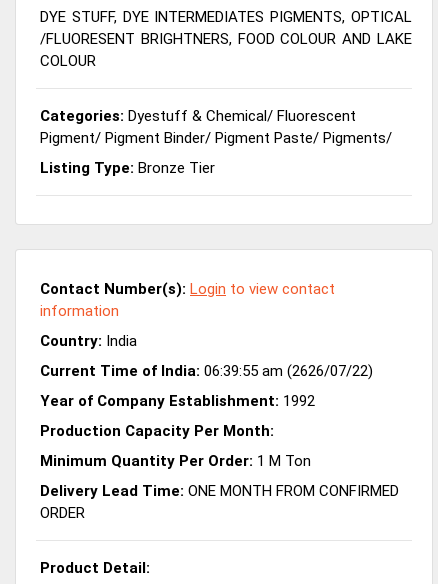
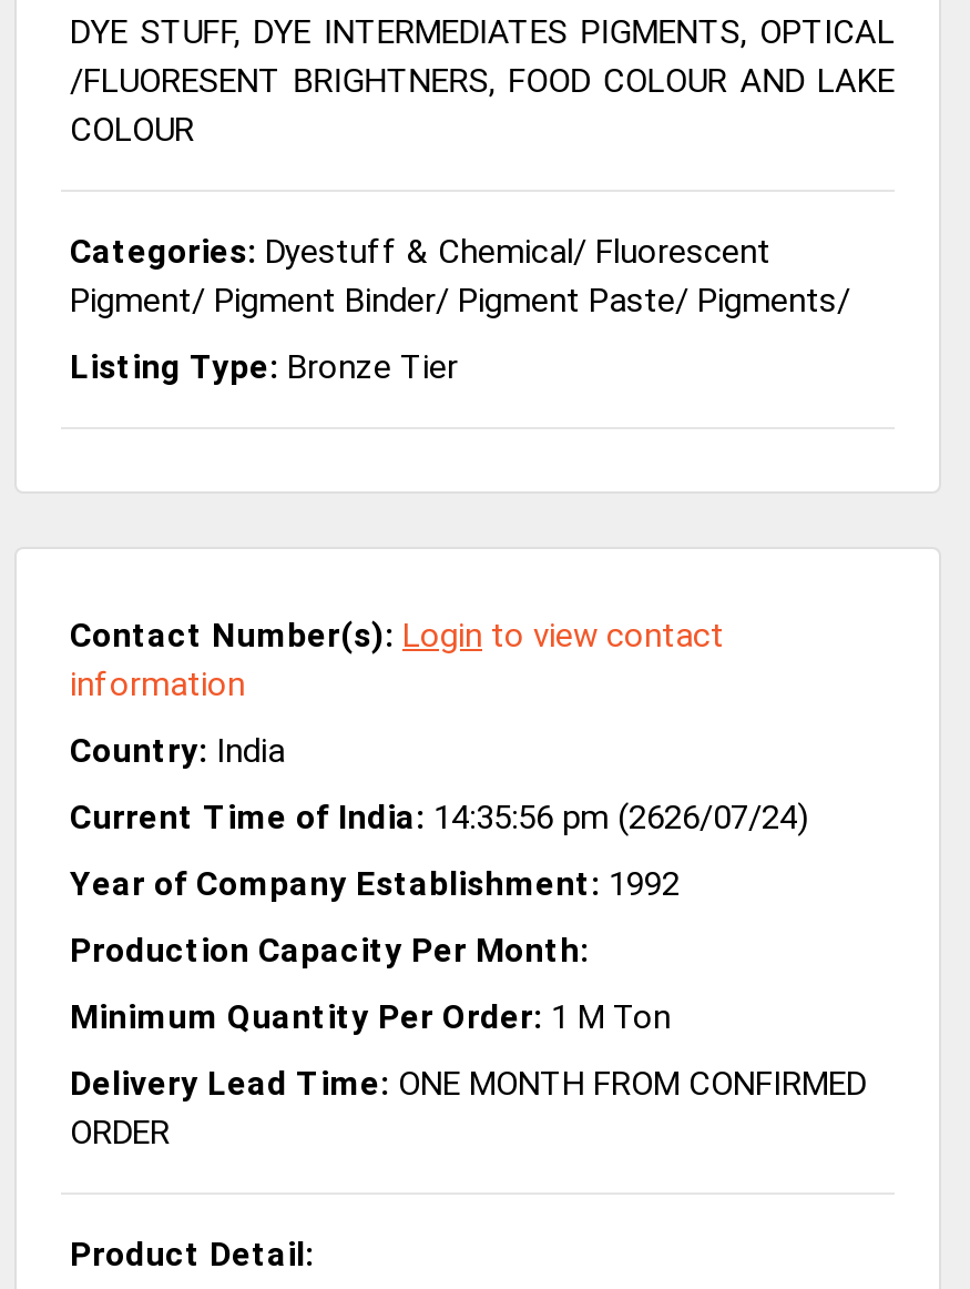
[40,362,373,380] Current Time of India: 06:39:55 am (2626/07/22) -> [70,798,808,838] Current Time of India: 14:35:56 pm (2626/07/24)

